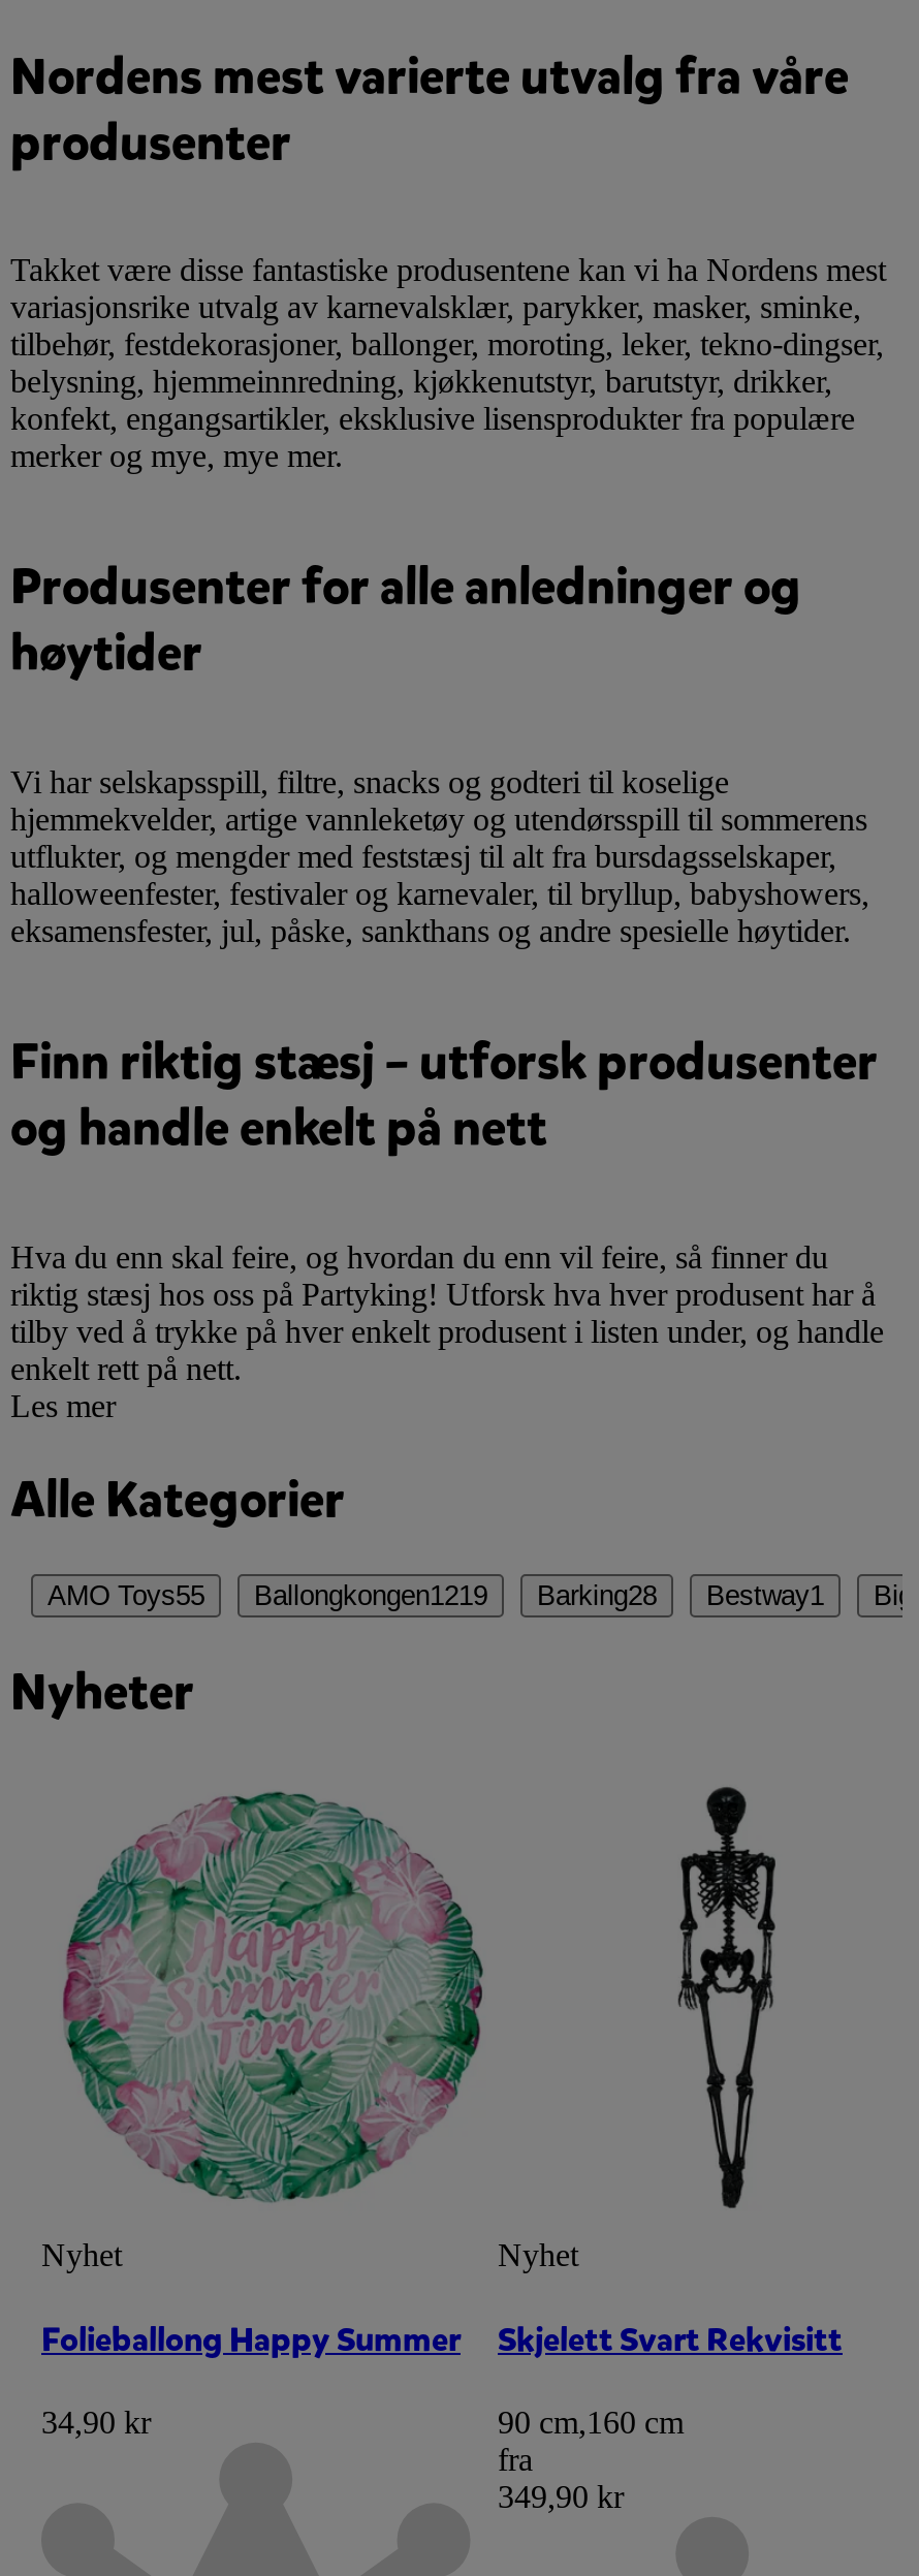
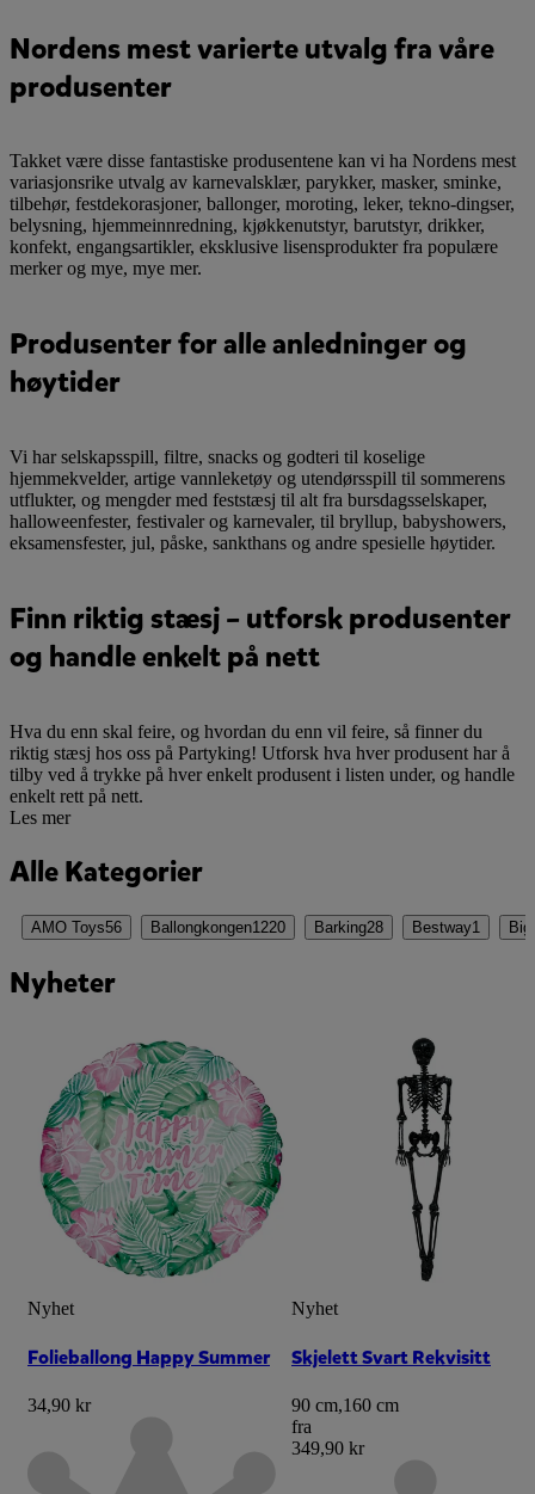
[47,1580,204,1611] AMO Toys55 -> [31,918,122,936] AMO Toys56
[254,1580,487,1611] Ballongkongen1219 -> [150,918,285,936] Ballongkongen1220

